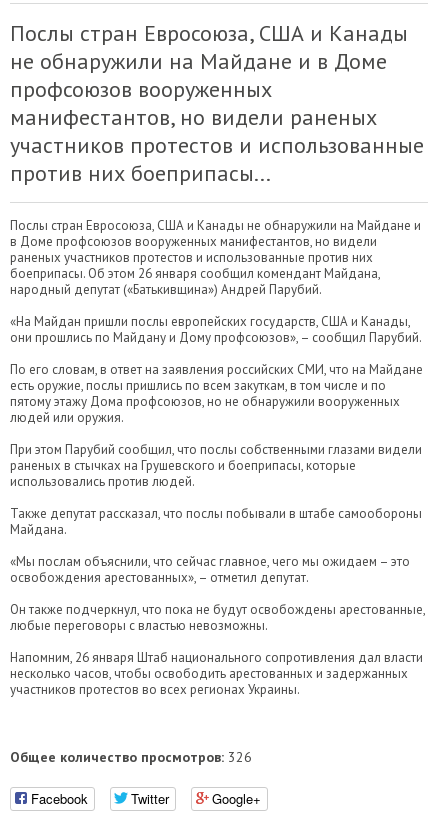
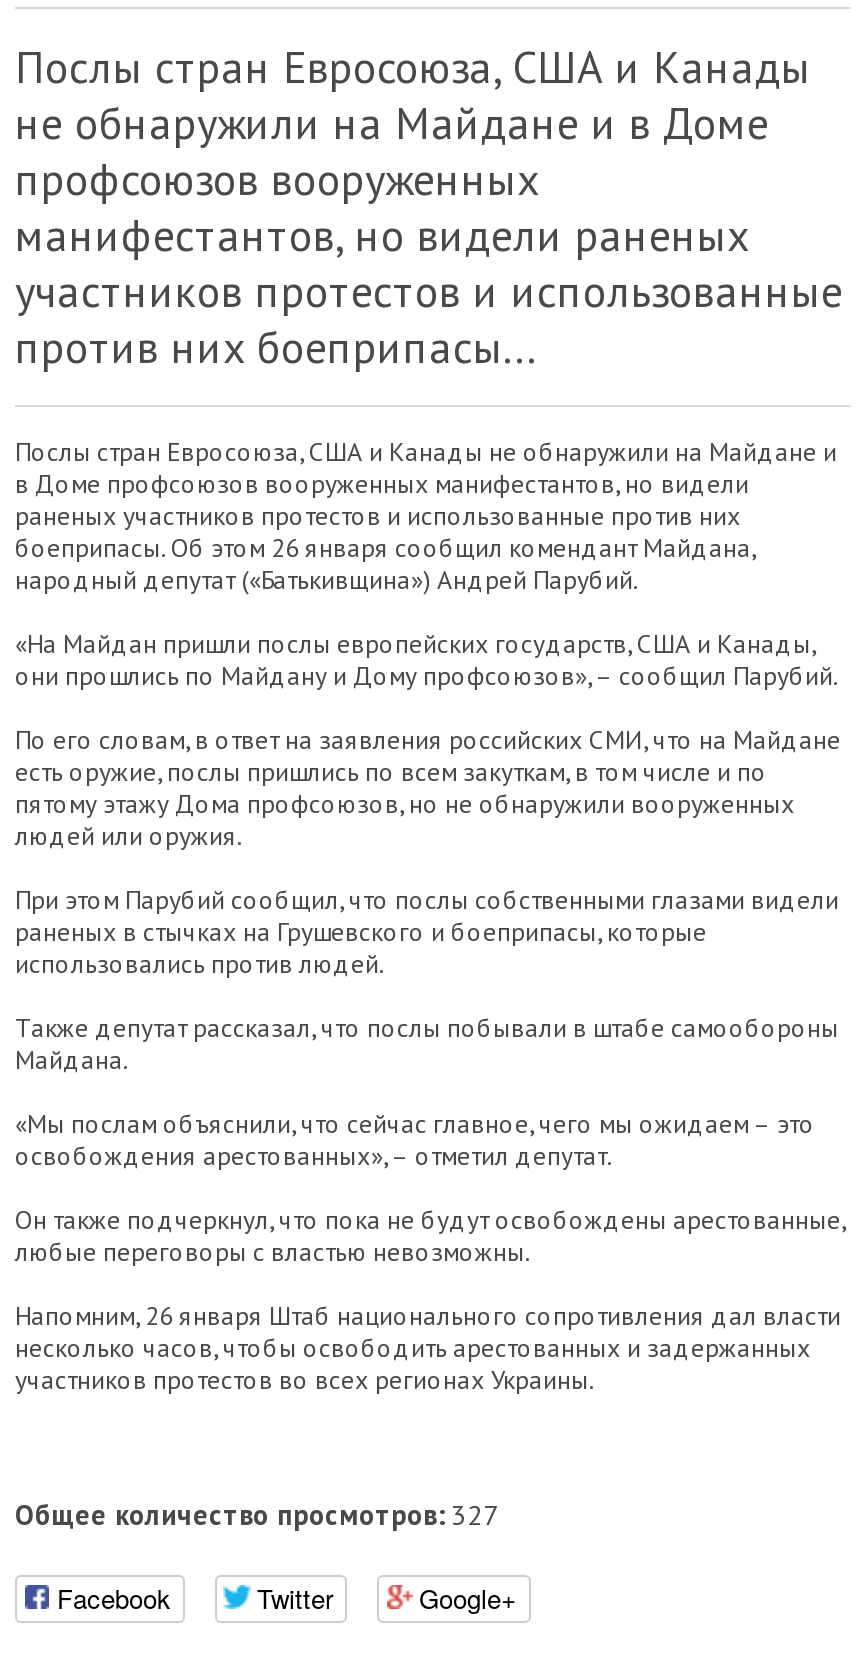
[10,748,252,766] Общее количество просмотров: 326 -> [15,1497,499,1533] Общее количество просмотров: 327

